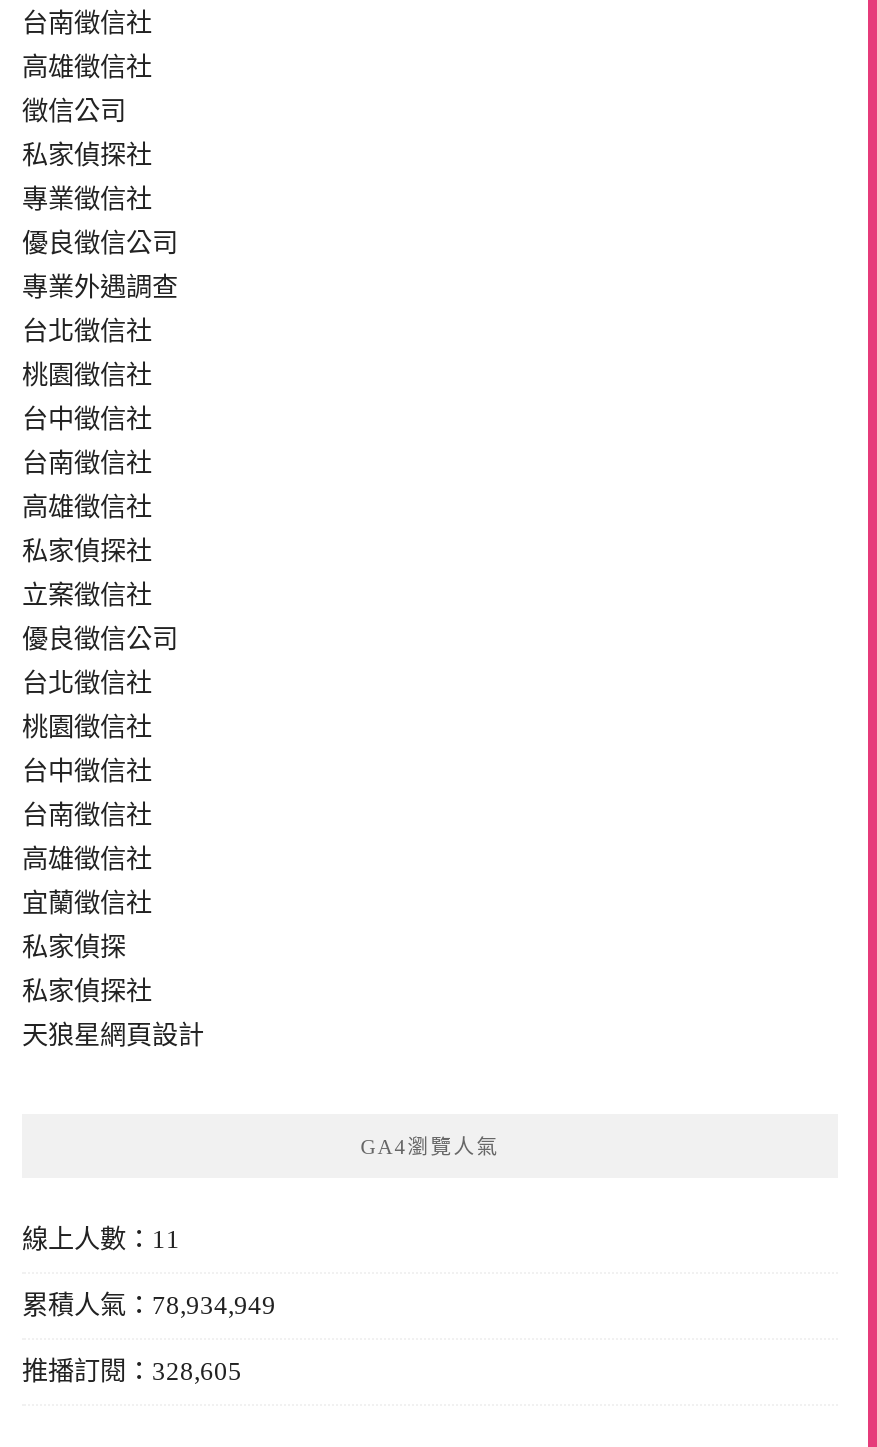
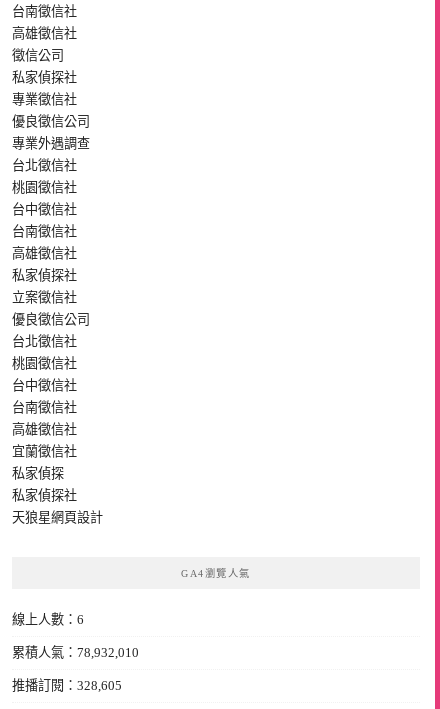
[22,1224,180,1254] 線上人數：11 -> [12,612,84,627] 線上人數：6
[22,1290,276,1320] 累積人氣：78,934,949 -> [12,645,139,660] 累積人氣：78,932,010

